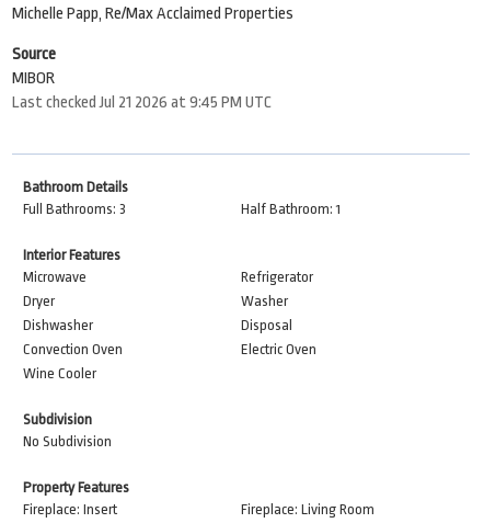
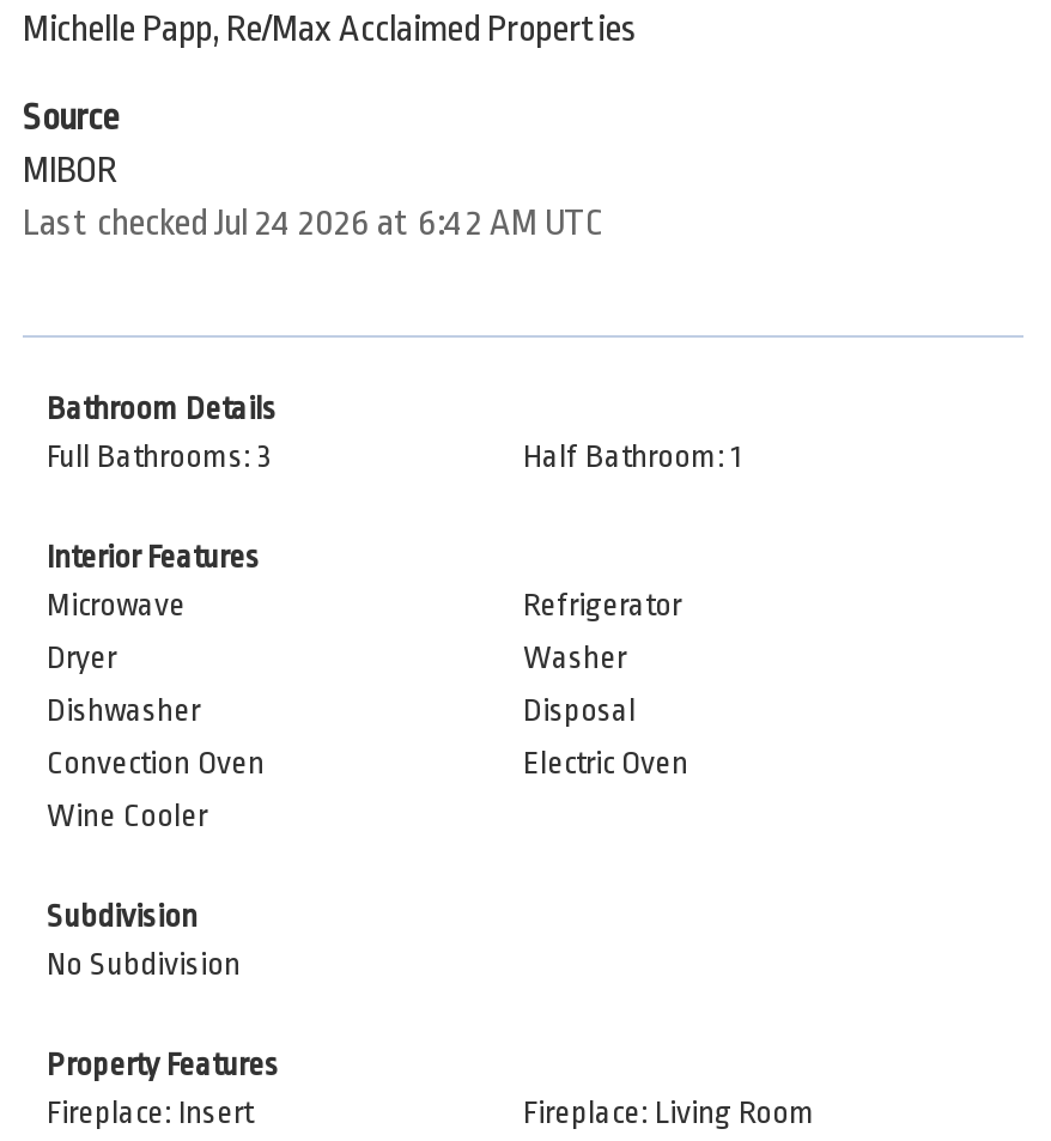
[12,93,272,112] Last checked Jul 21 2026 at 9:45 PM UTC -> [23,204,602,244] Last checked Jul 24 2026 at 6:42 AM UTC

